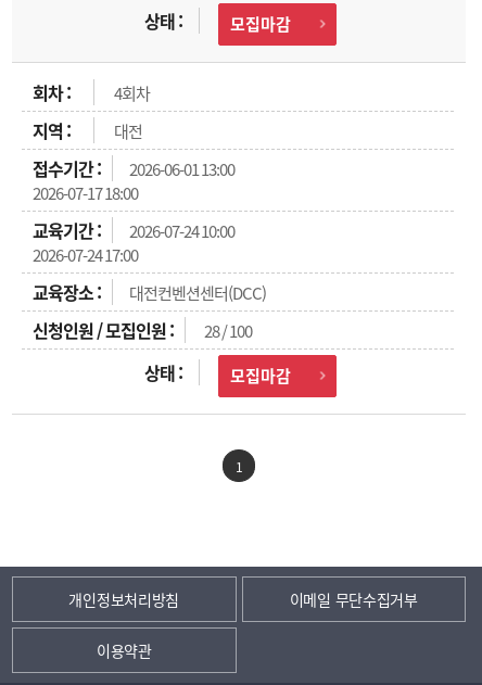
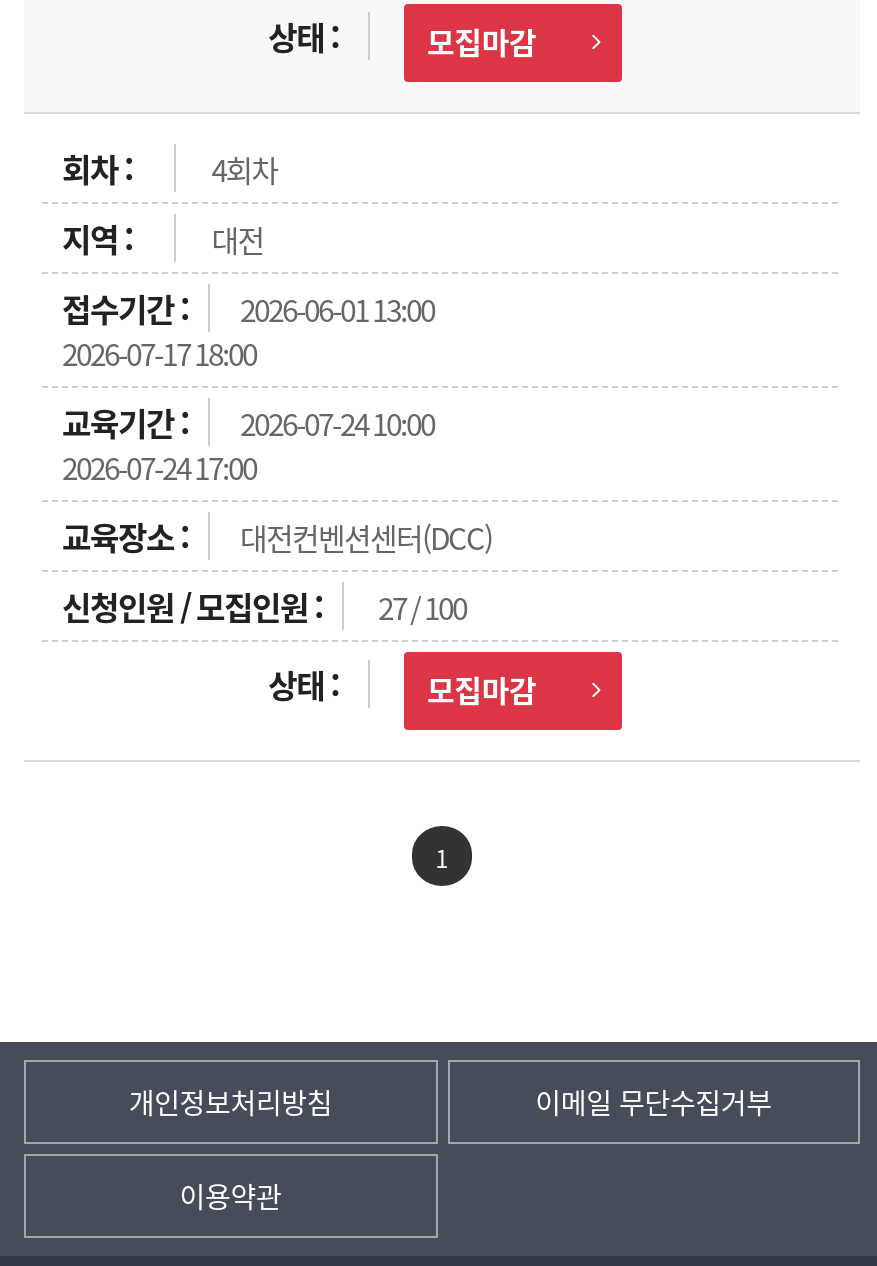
[202,319,252,342] 28 / 100 -> [374,586,466,628] 27 / 100

